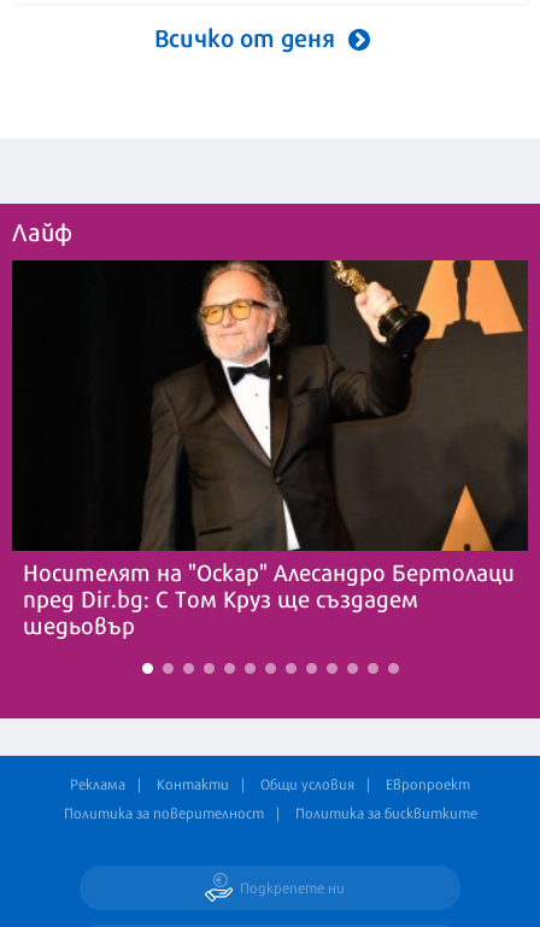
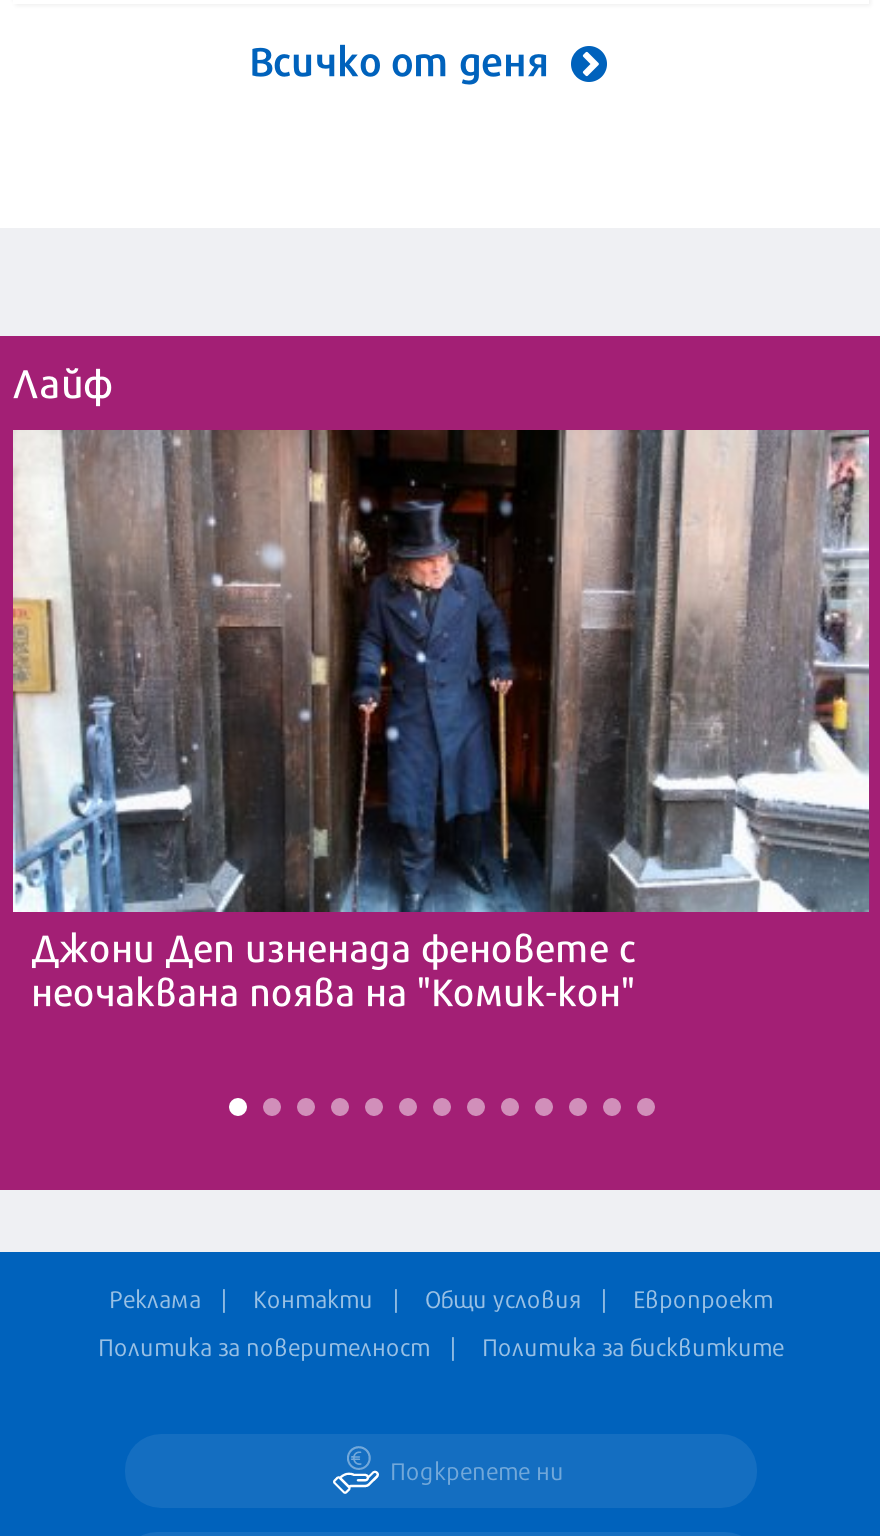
[11,259,529,641] [image] | Носителят на "Оскар" Алесандро Бертолаци | пред Dir.bg: С Том Круз ще създадем | шедьовър -> [11,428,871,1017] [image] | Джони Деп изненада феновете с | неочаквана поява на "Комик-кон"

